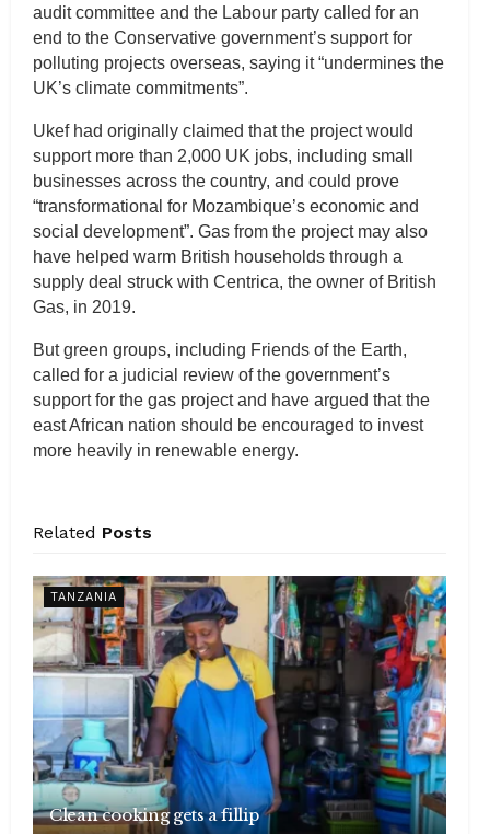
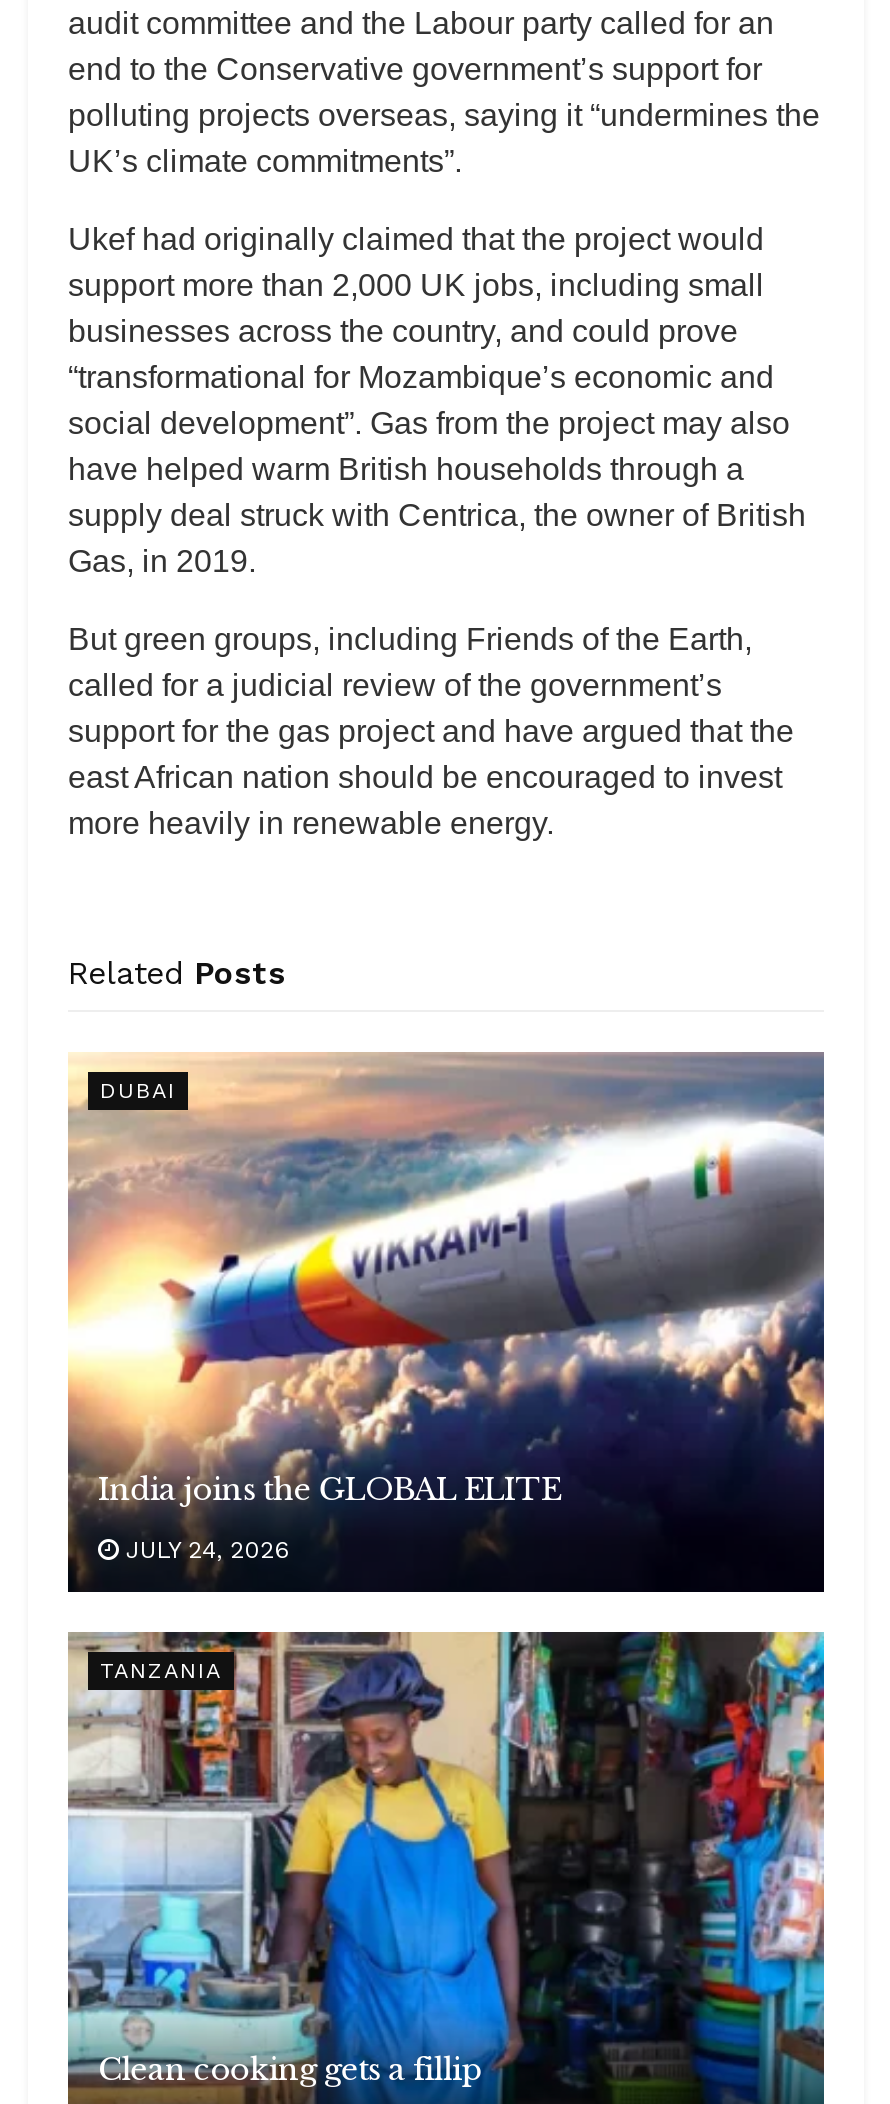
none -> [66,1052,826,1594] [image] | DUBAI
none -> [98,1470,560,1564] India joins the GLOBAL ELITE | JULY 24, 2026

